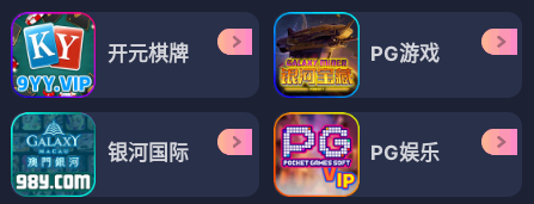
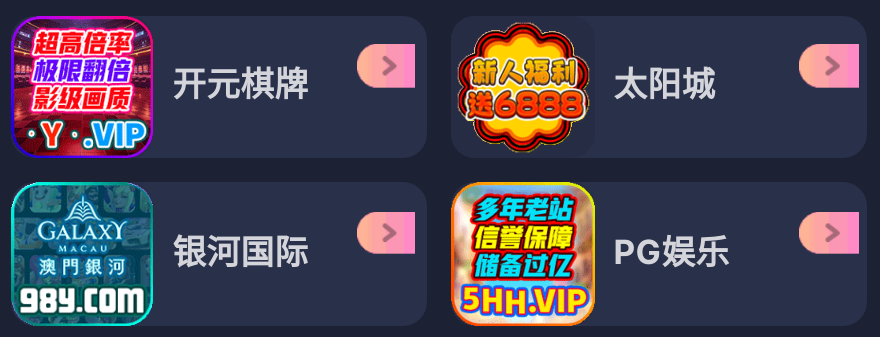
[12,13,96,98] [image] -> [13,15,153,157] [image]
[272,11,440,99] [image] | PG游戏 -> [451,15,715,159] [image] | 太阳城
[275,112,360,197] [image] -> [453,181,593,327] [image]

